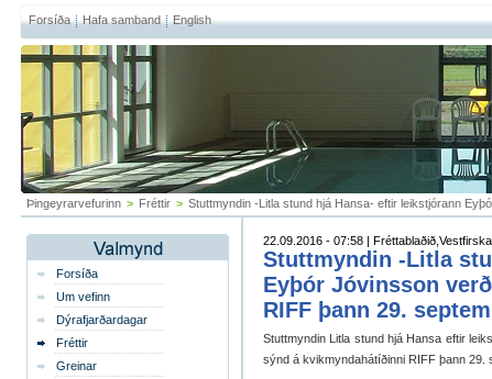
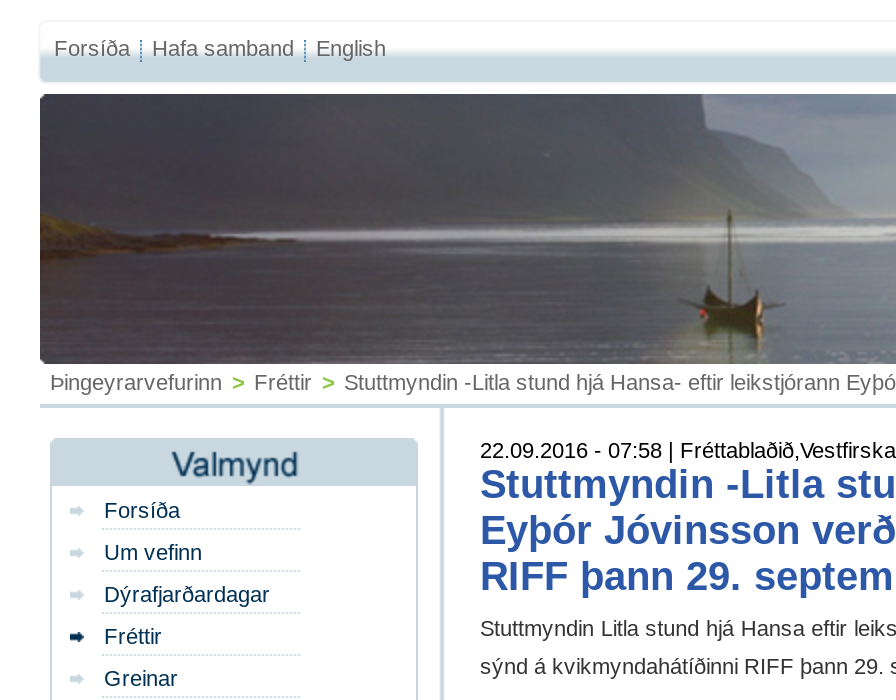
[20,44,489,193] [image] -> [38,92,890,366] [image]

